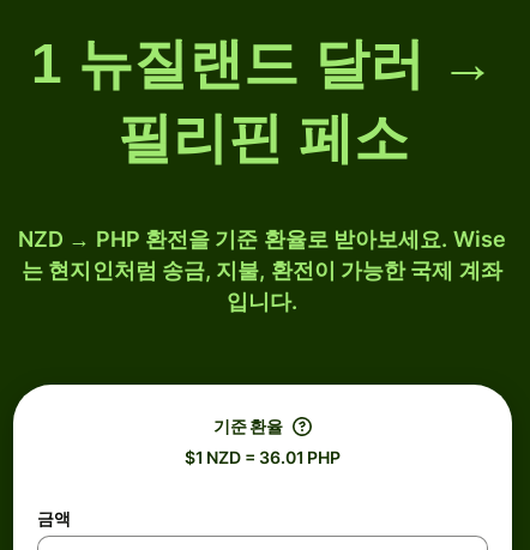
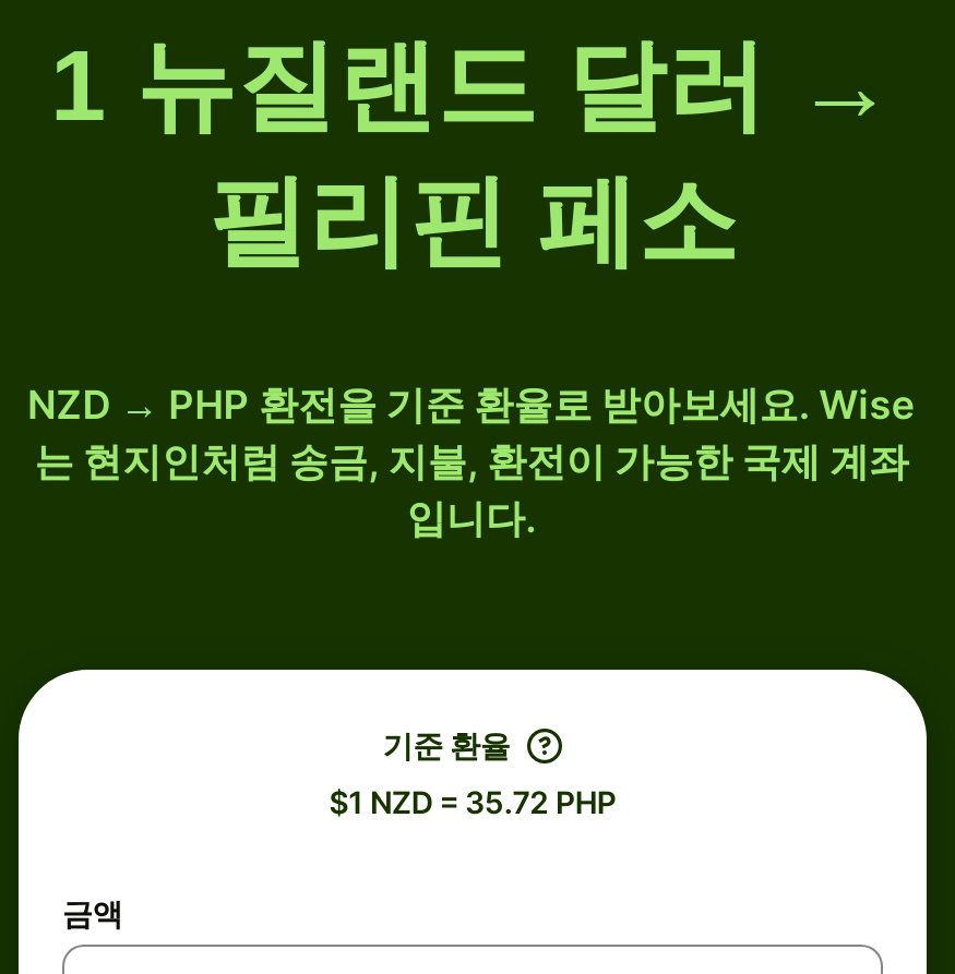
[184,447,341,467] $1 NZD = 36.01 PHP -> [329,783,616,820] $1 NZD = 35.72 PHP

